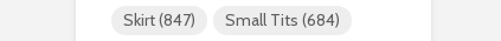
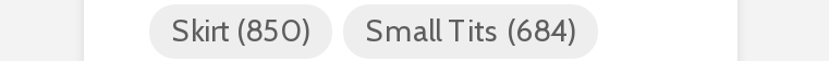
[123,9,340,30] Skirt (847) Small Tits (684) -> [171,11,576,50] Skirt (850) Small Tits (684)

